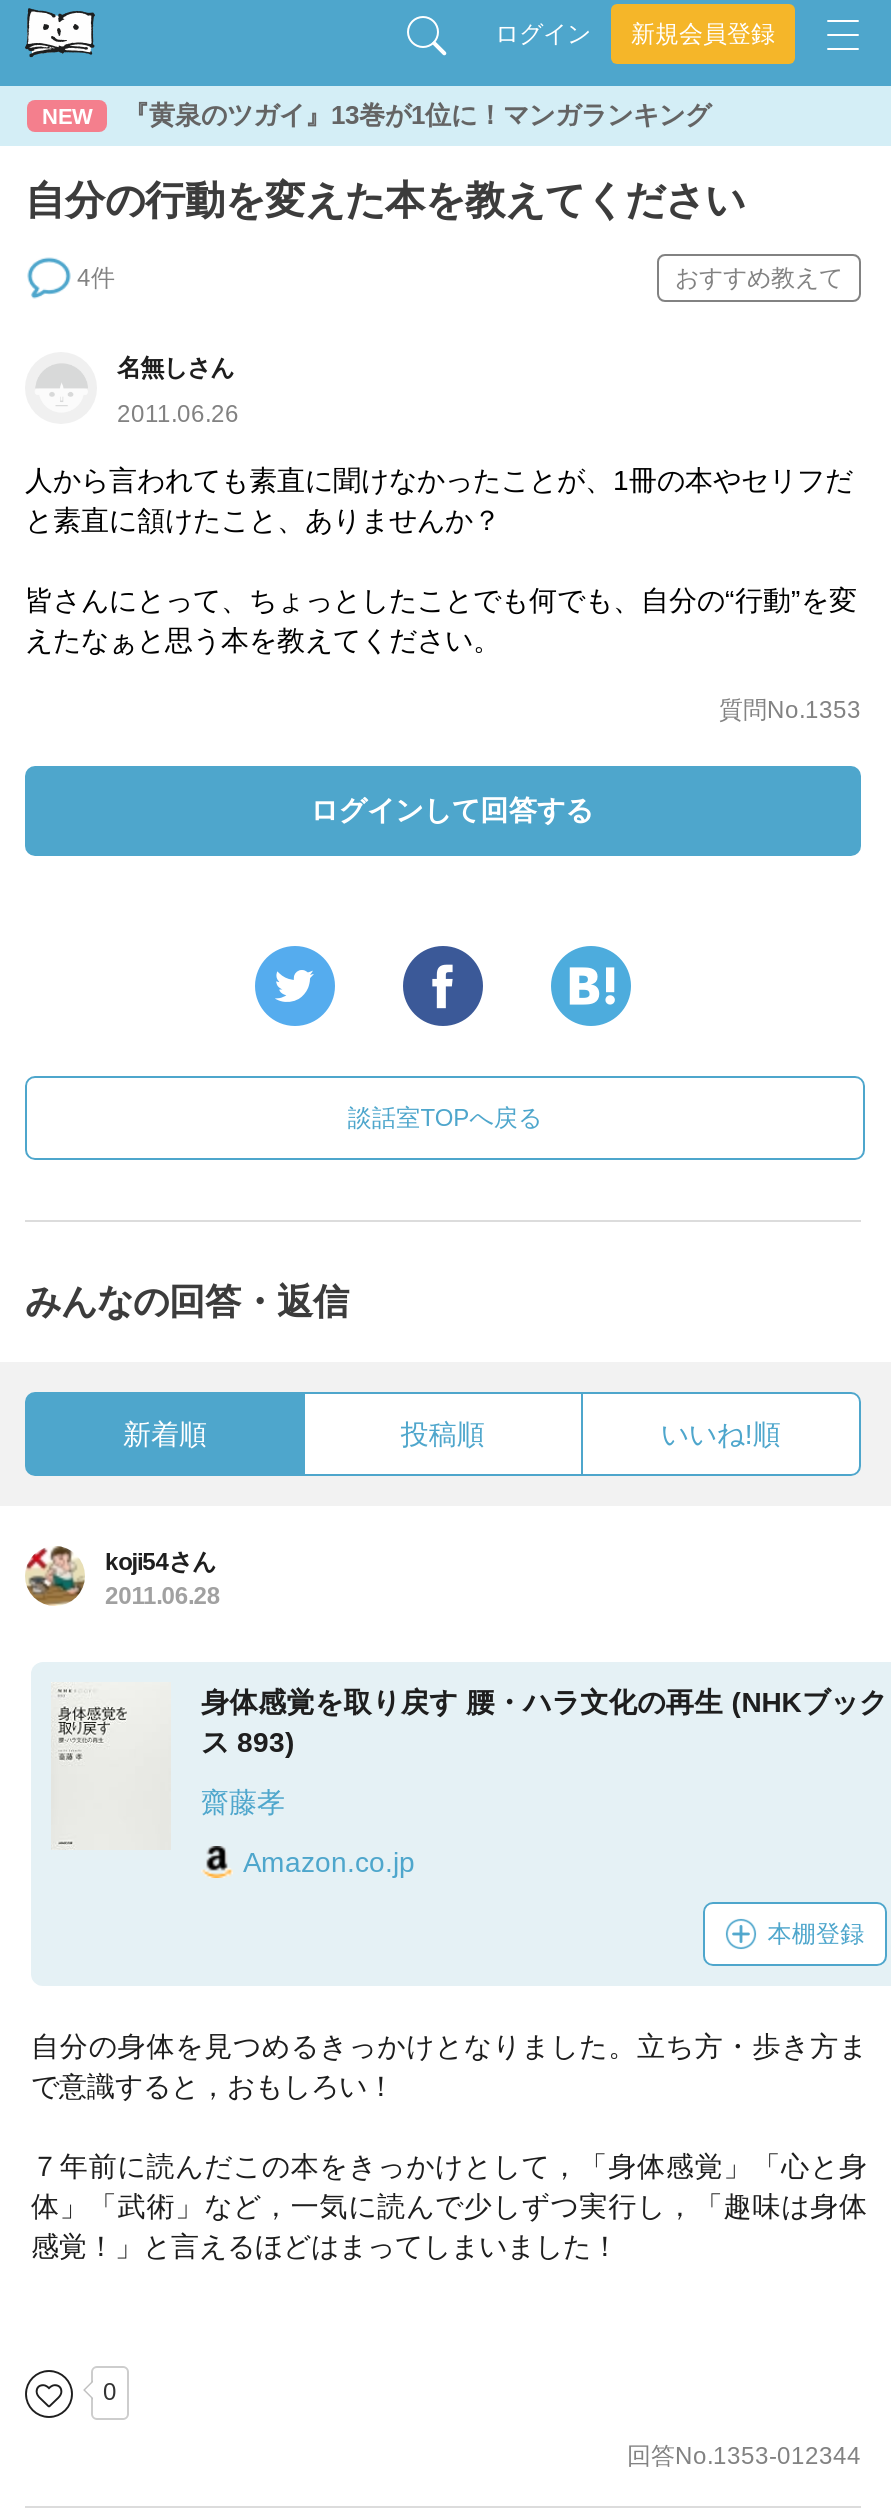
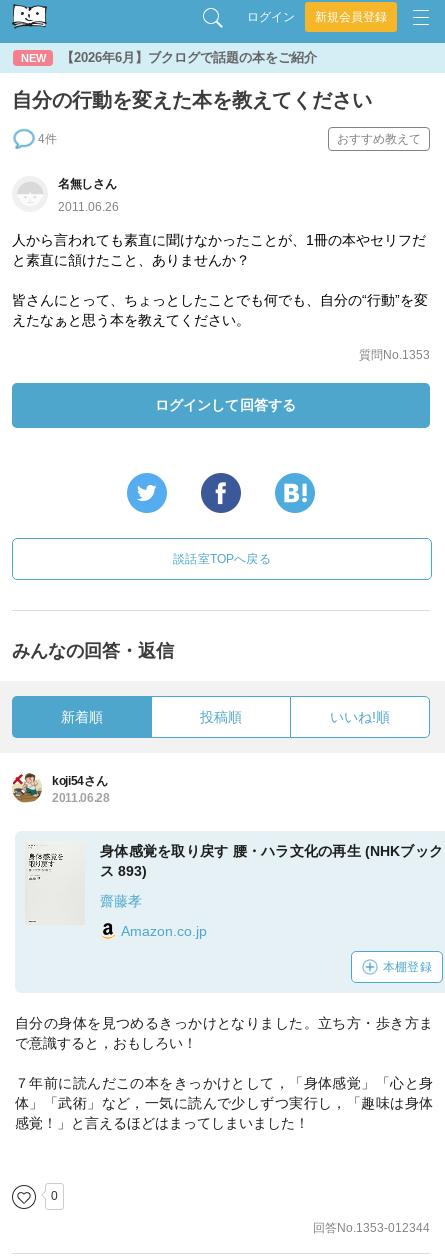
[123,100,711,130] 『黄泉のツガイ』13巻が1位に！マンガランキング -> [61,50,317,65] 【2026年6月】ブクログで話題の本をご紹介

